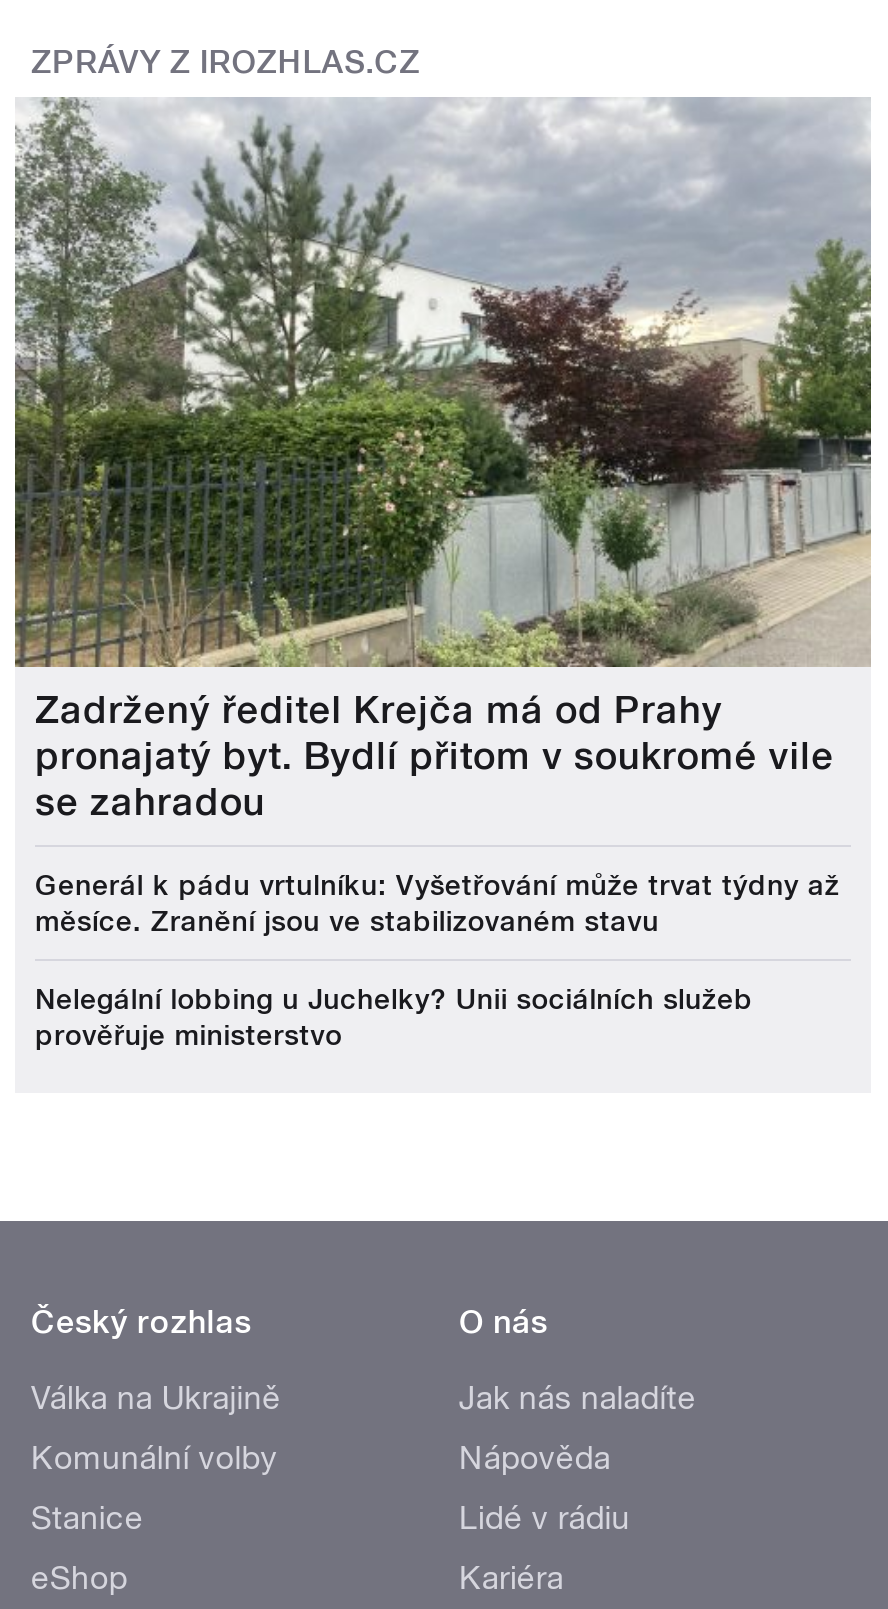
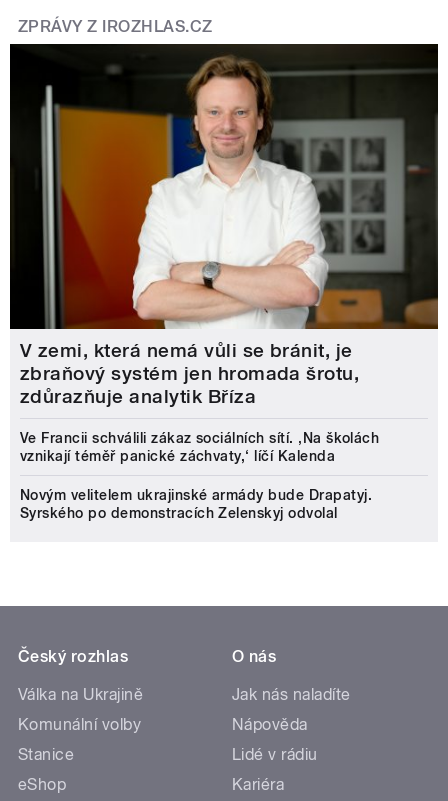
[13,97,871,826] [image] | Zadržený ředitel Krejča má od Prahy | pronajatý byt. Bydlí přitom v soukromé vile | se zahradou -> [9,43,439,408] [image] | V zemi, která nemá vůli se bránit, je | zbraňový systém jen hromada šrotu, | zdůrazňuje analytik Bříza
[35,870,840,938] Generál k pádu vrtulníku: Vyšetřování může trvat týdny až | měsíce. Zranění jsou ve stabilizovaném stavu -> [20,430,379,464] Ve Francii schválili zákaz sociálních sítí. ‚Na školách | vznikají téměř panické záchvaty,‘ líčí Kalenda
[35,984,753,1052] Nelegální lobbing u Juchelky? Unii sociálních služeb | prověřuje ministerstvo -> [20,487,372,521] Novým velitelem ukrajinské armády bude Drapatyj. | Syrského po demonstracích Zelenskyj odvolal

